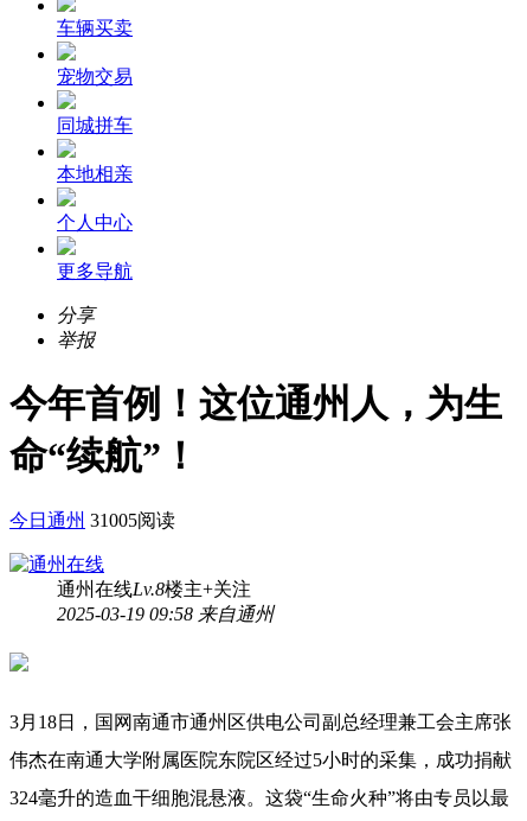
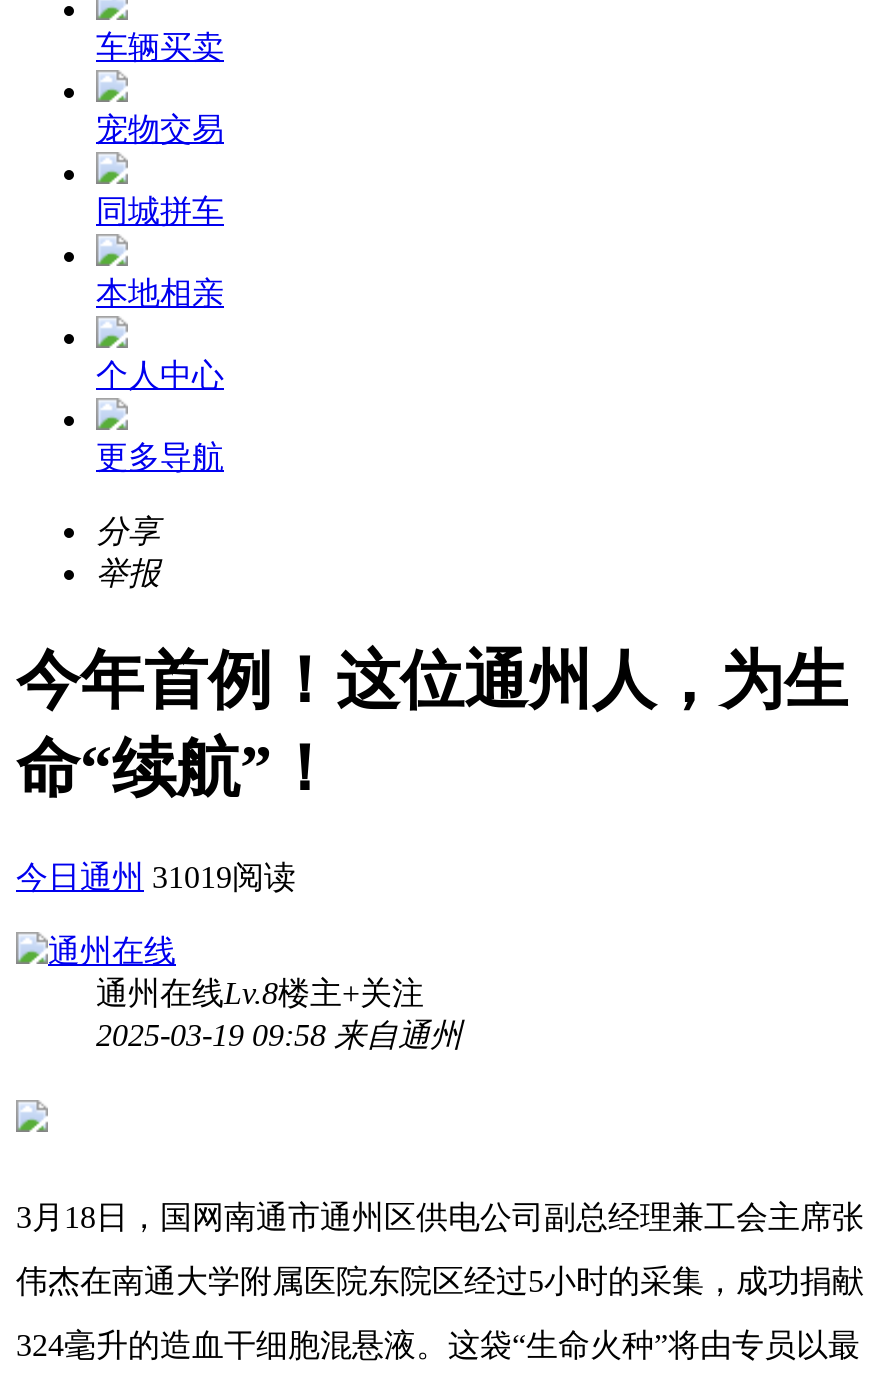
[9,510,175,530] 今日通州 31005阅读 -> [16,860,296,894] 今日通州 31019阅读

